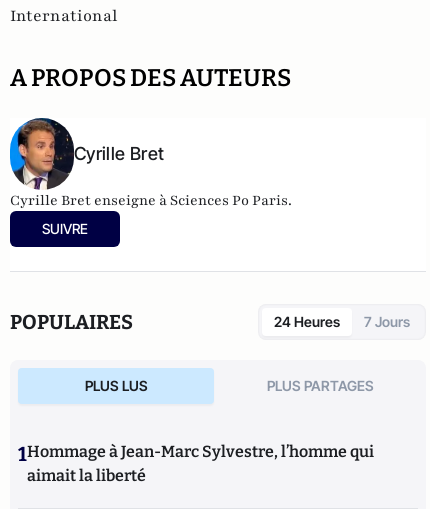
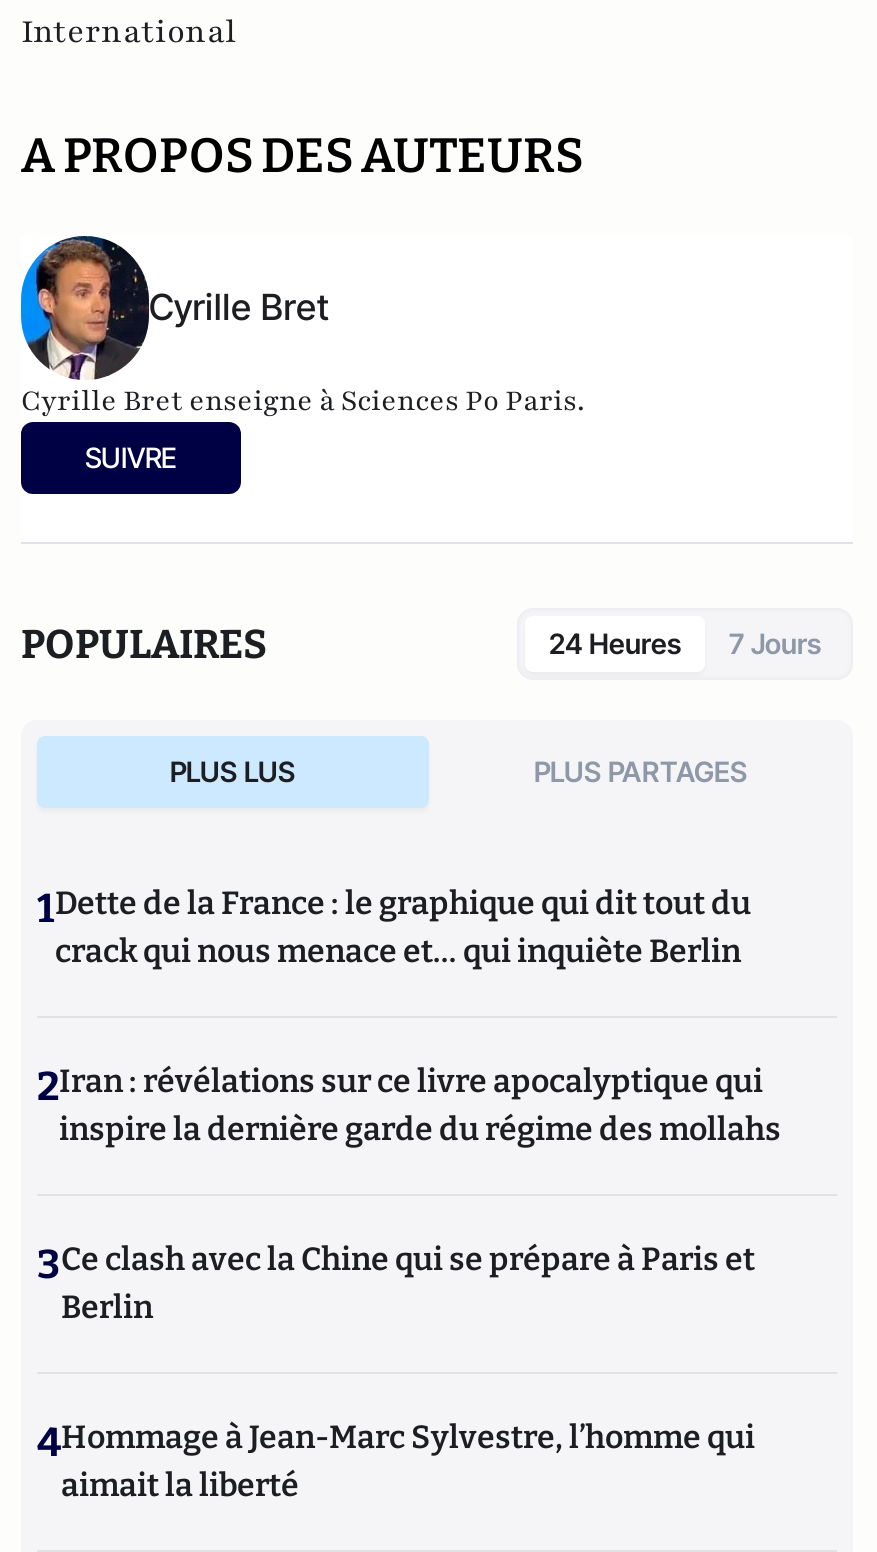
[18,442,374,466] 1Hommage à Jean-Marc Sylvestre, l’homme qui -> [37,884,781,1466] 1Dette de la France : le graphique qui dit tout du | crack qui nous menace et… qui inquiète Berlin | 2Iran : révélations sur ce livre apocalyptique qui | inspire la dernière garde du régime des mollahs | 3Ce clash avec la Chine qui se prépare à Paris et | Berlin | 4Hommage à Jean-Marc Sylvestre, l’homme qui

